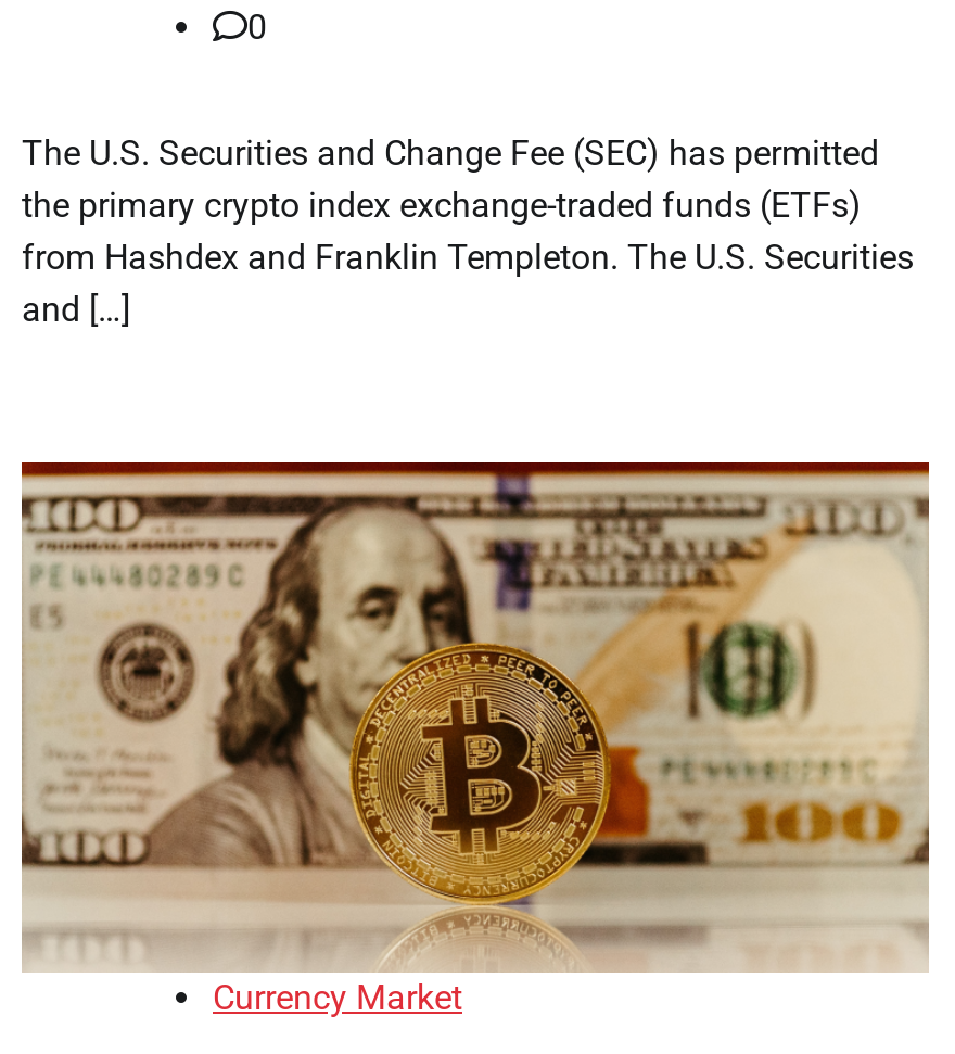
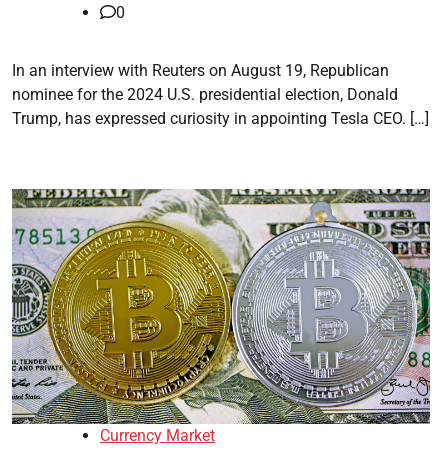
[22,132,914,330] The U.S. Securities and Change Fee (SEC) has permitted | the primary crypto index exchange-traded funds (ETFs) | from Hashdex and Franklin Templeton. The U.S. Securities | and […] -> [12,61,429,128] In an interview with Reuters on August 19, Republican | nominee for the 2024 U.S. presidential election, Donald | Trump, has expressed curiosity in appointing Tesla CEO. […]
[22,460,929,973] [image] -> [11,188,431,425] [image]

